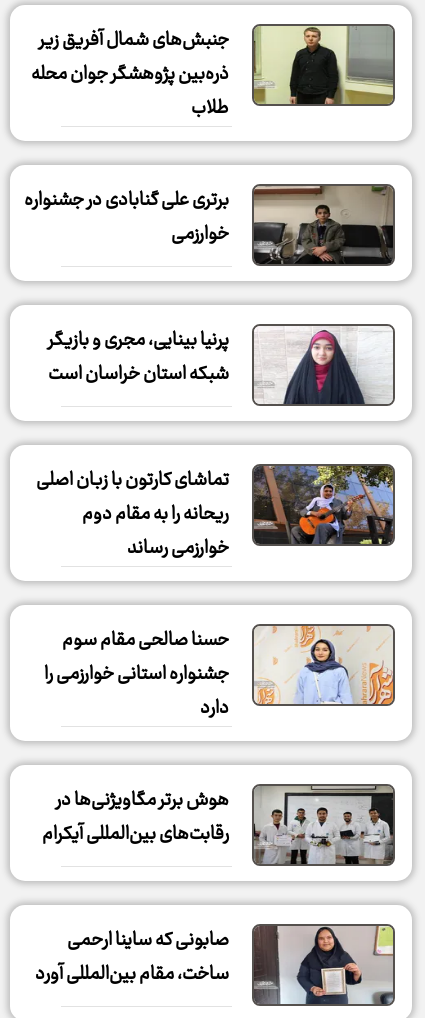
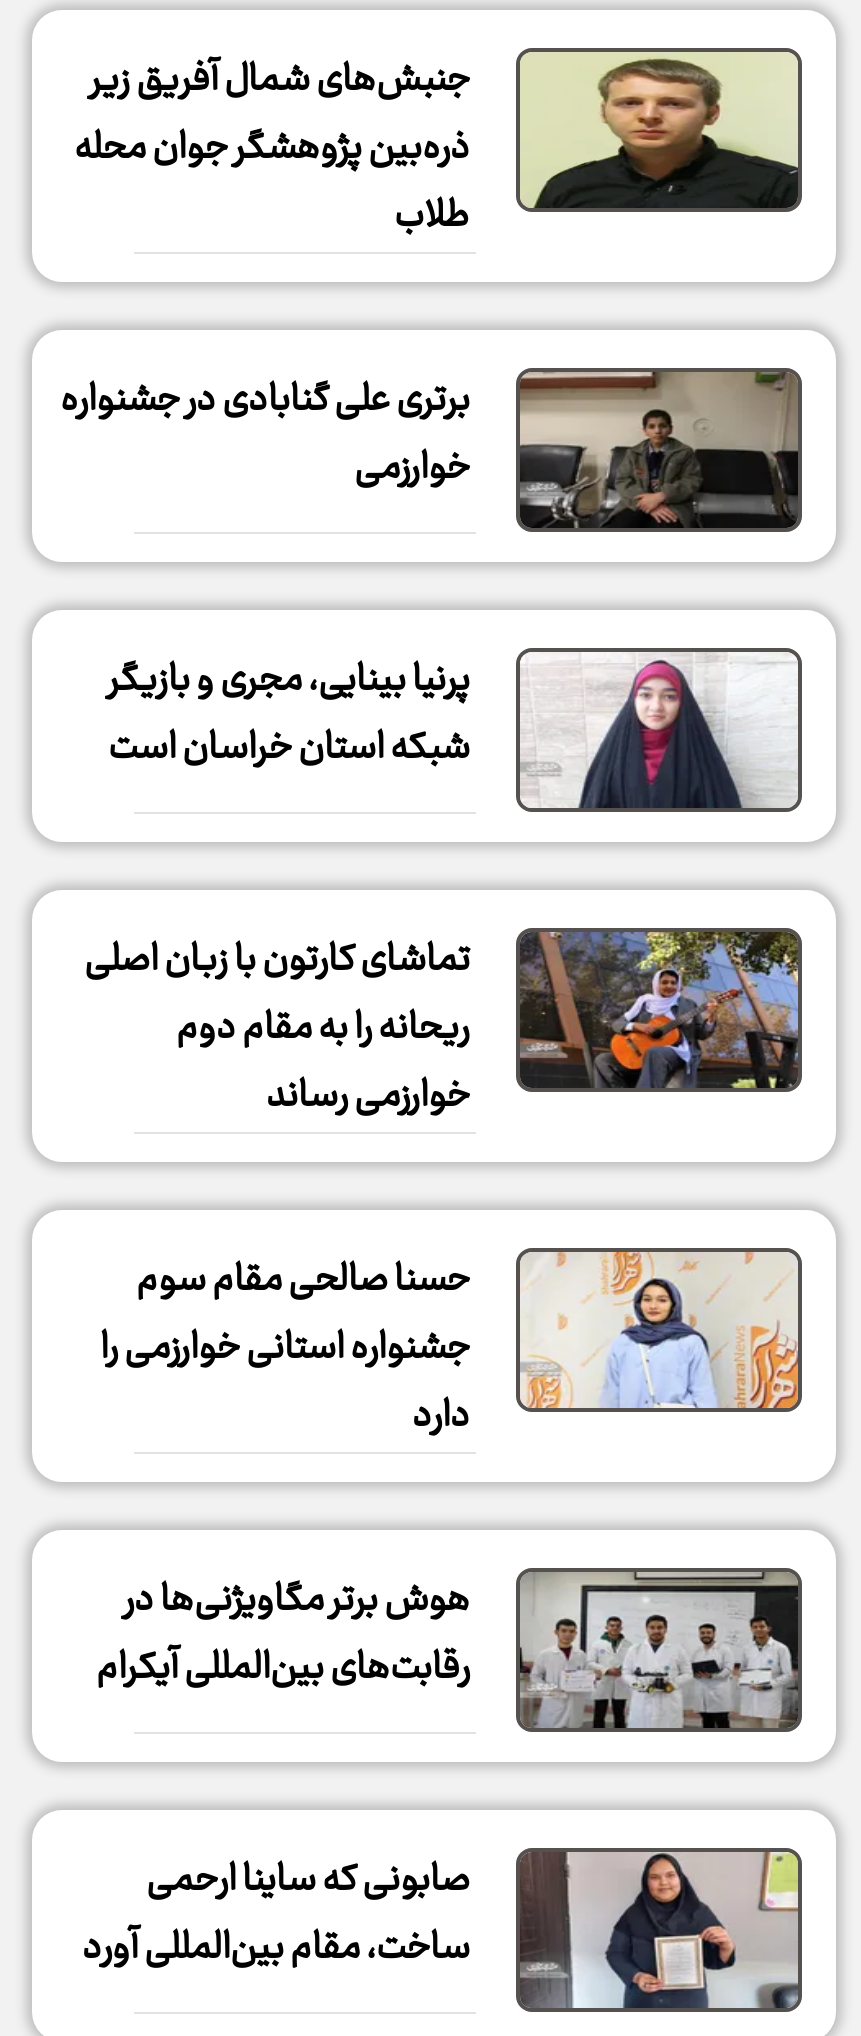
[253,27,394,105] [image] -> [520,52,800,210] [image]

